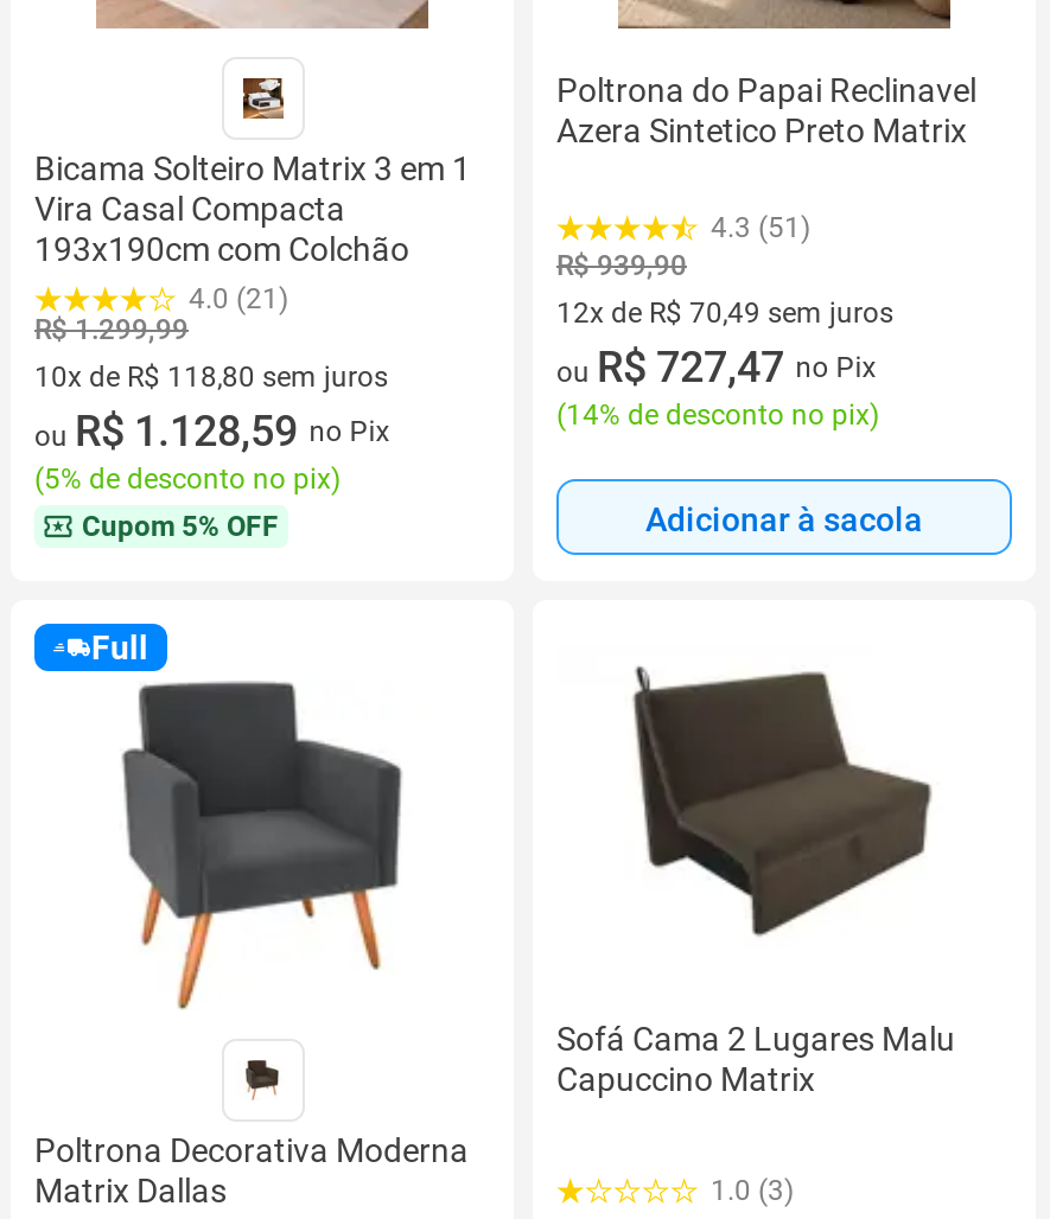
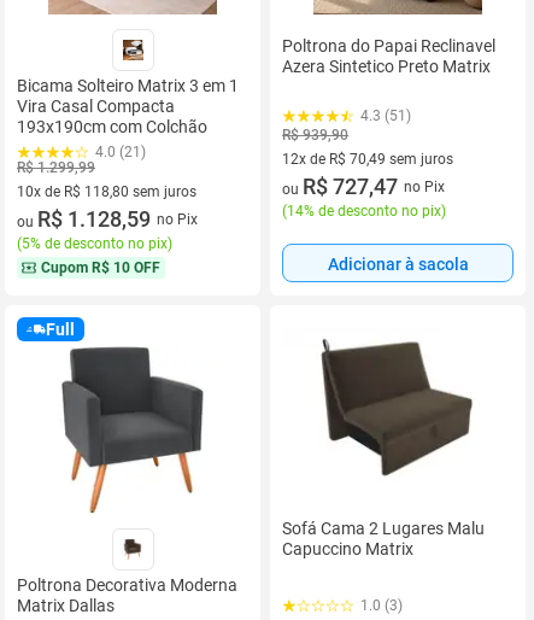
[82,509,279,542] Cupom 5% OFF -> [41,259,160,276] Cupom R$ 10 OFF

